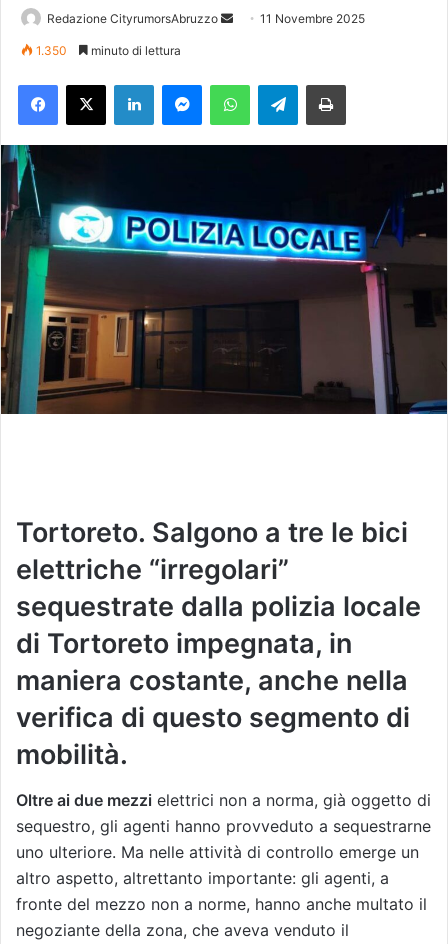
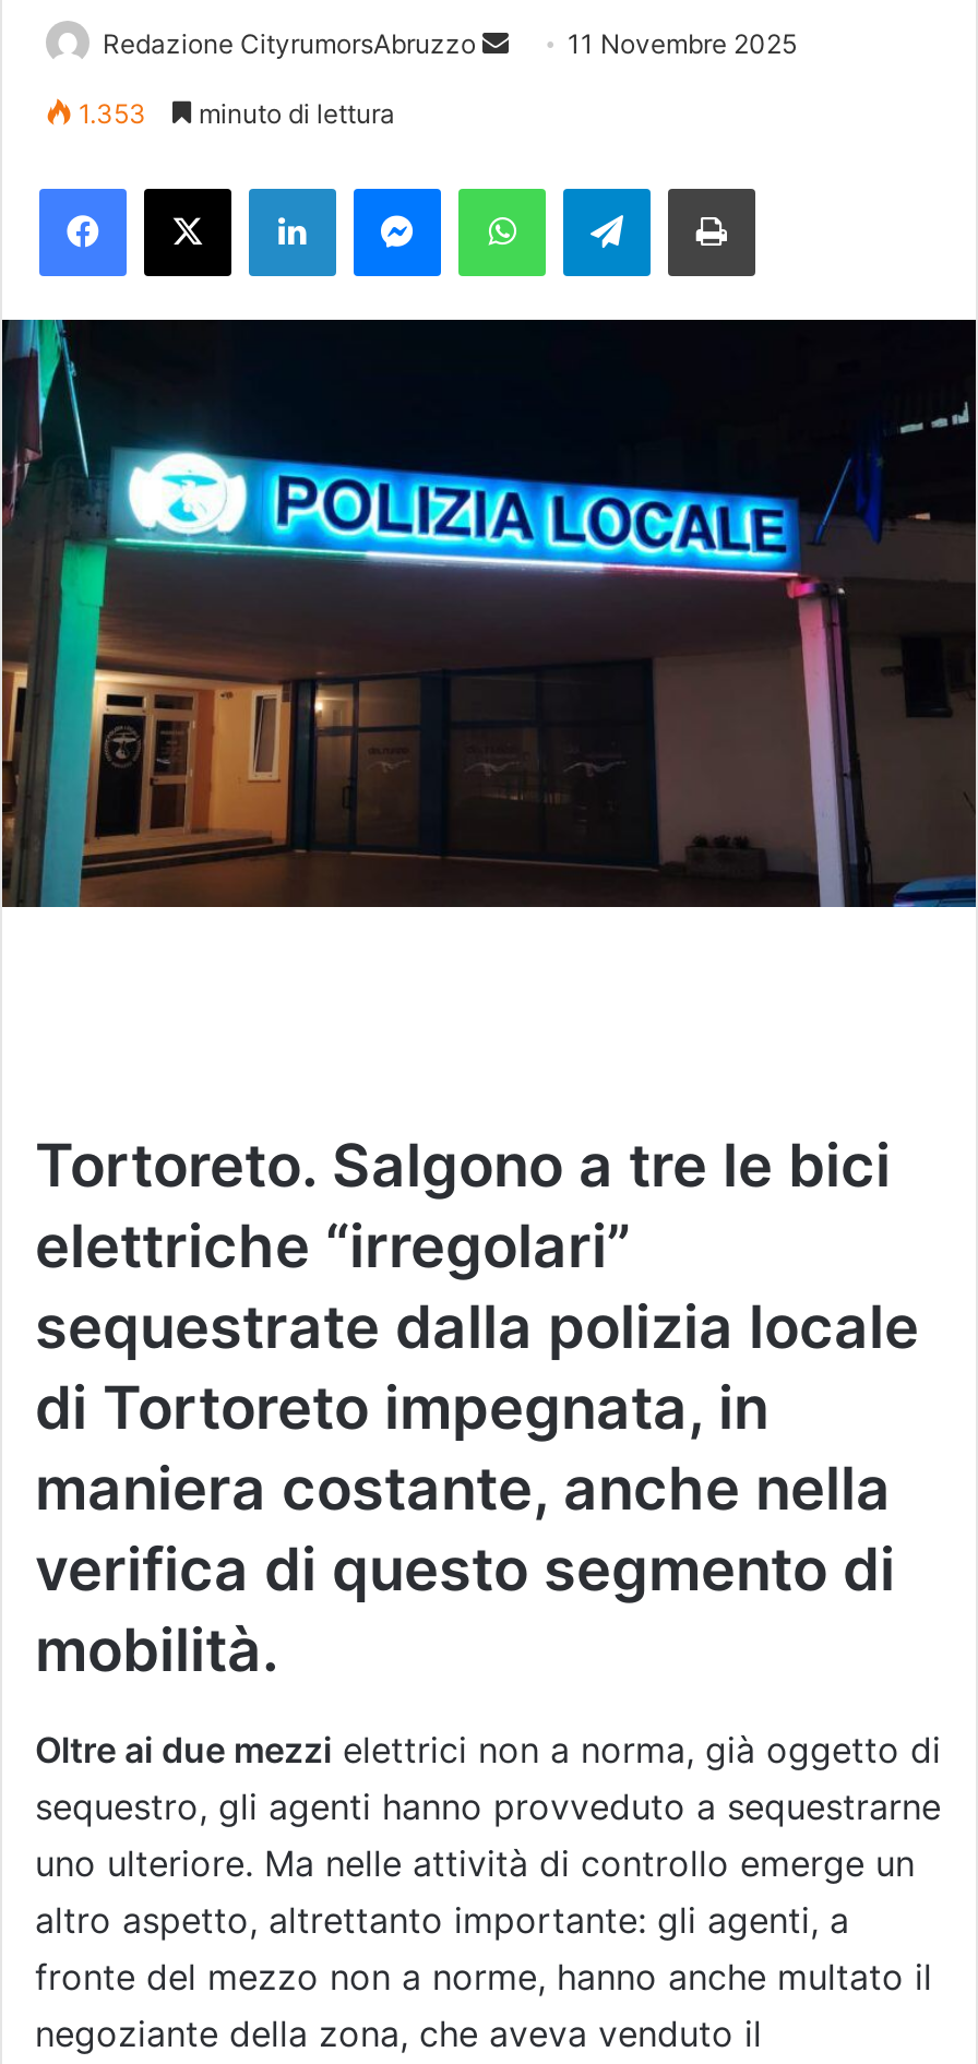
[33,43,181,58] 1.350 minuto di lettura -> [72,98,395,131] 1.353 minuto di lettura

